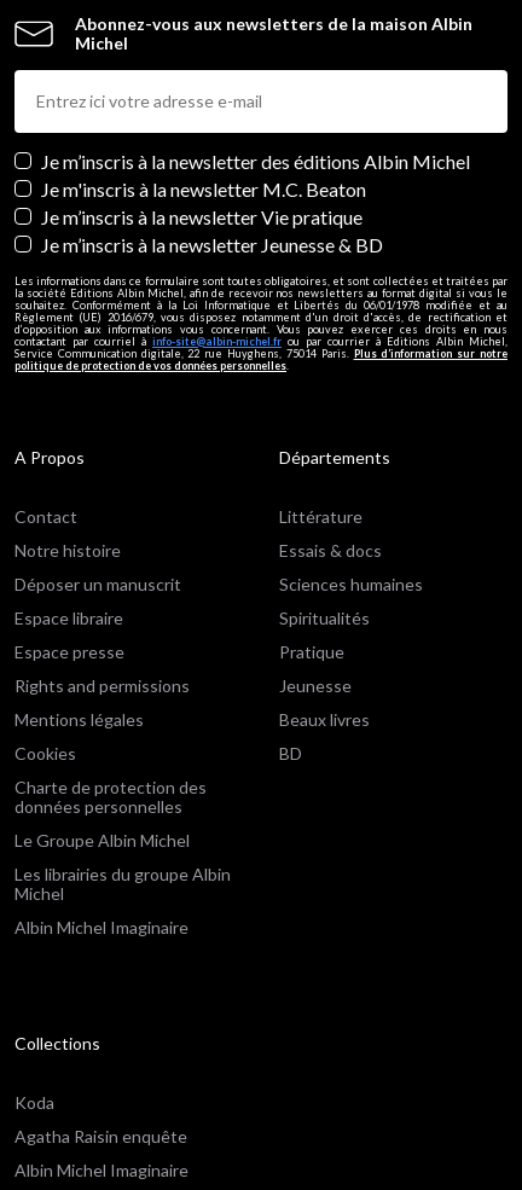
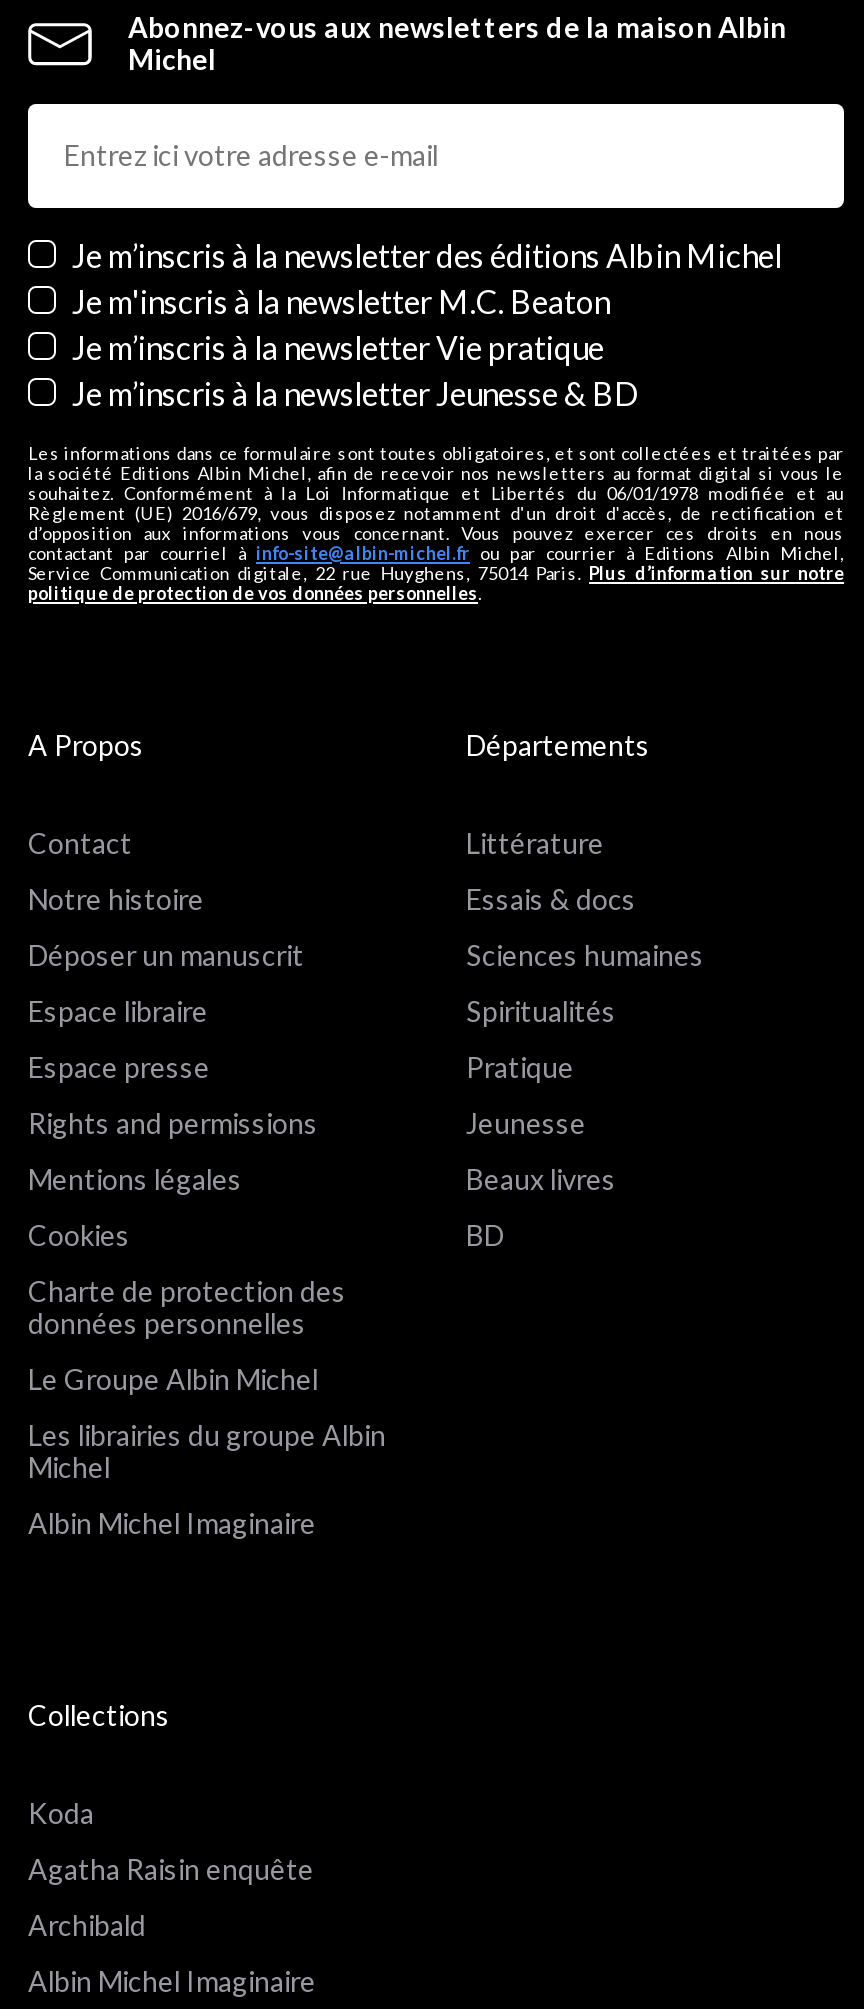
none -> [28,1907,146,1941] Archibald

